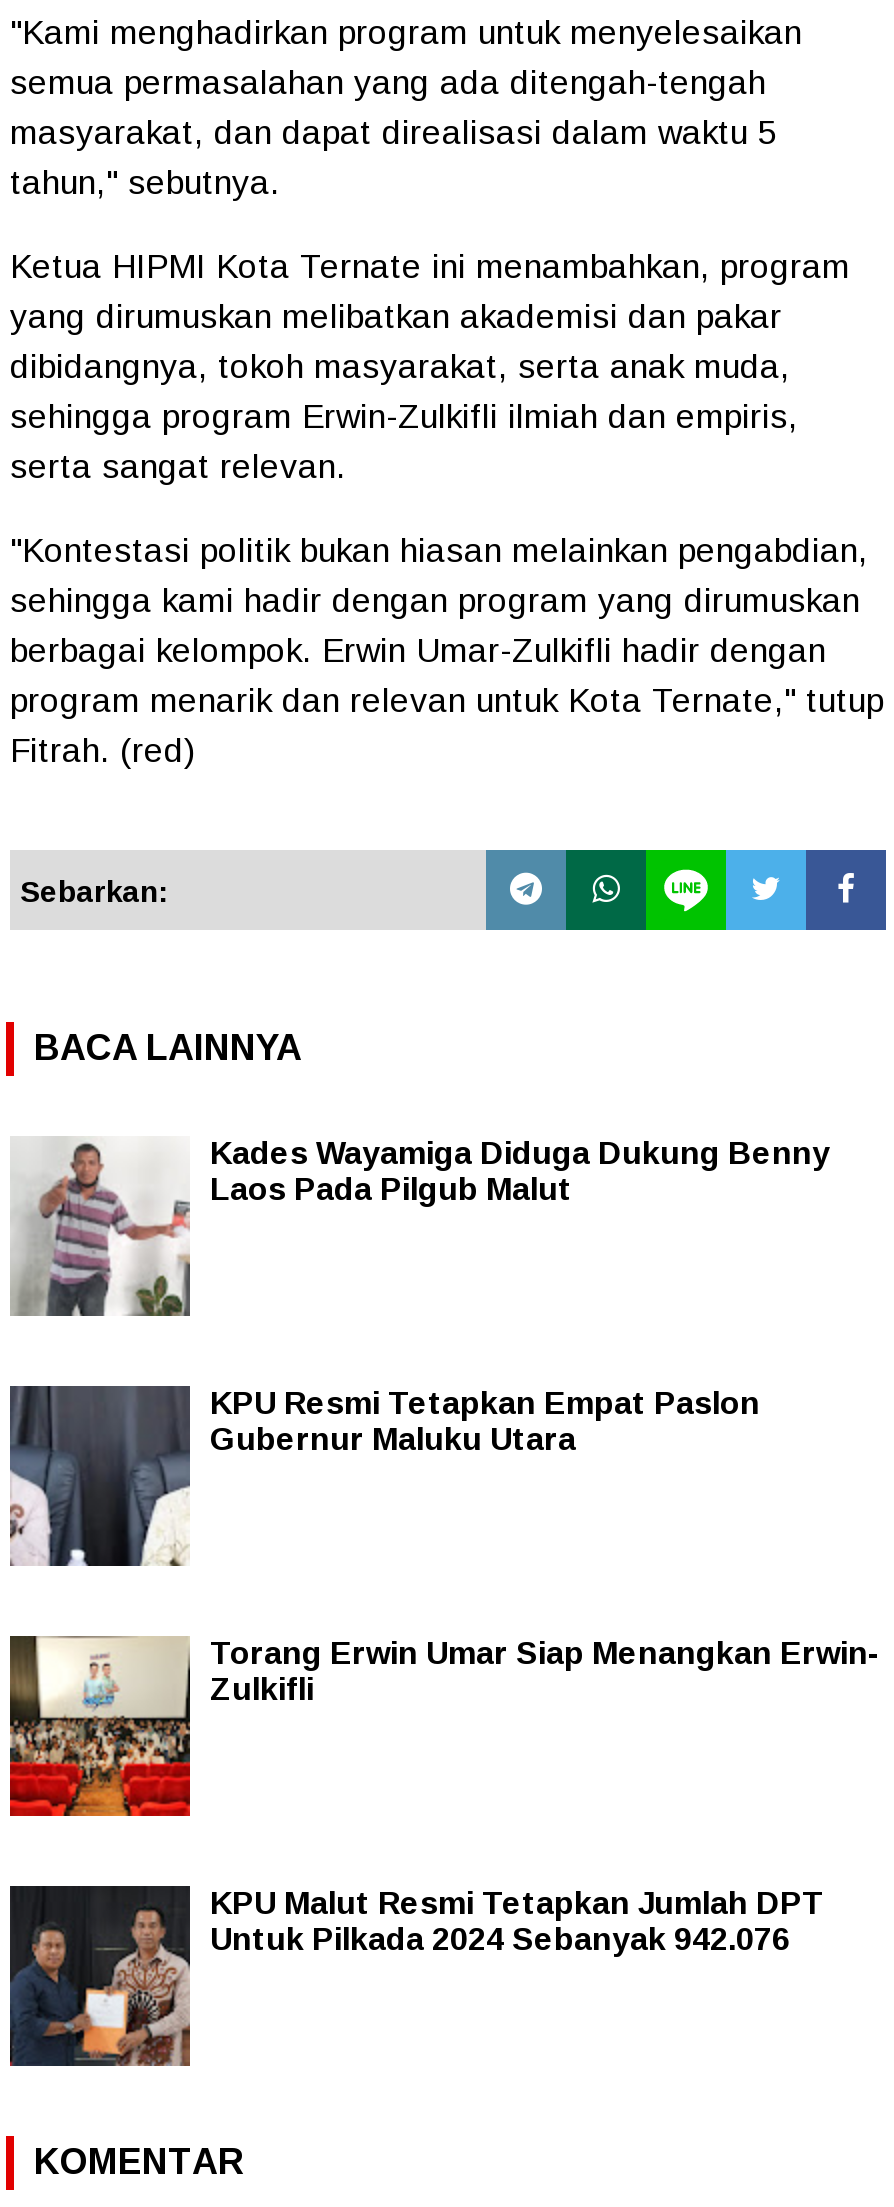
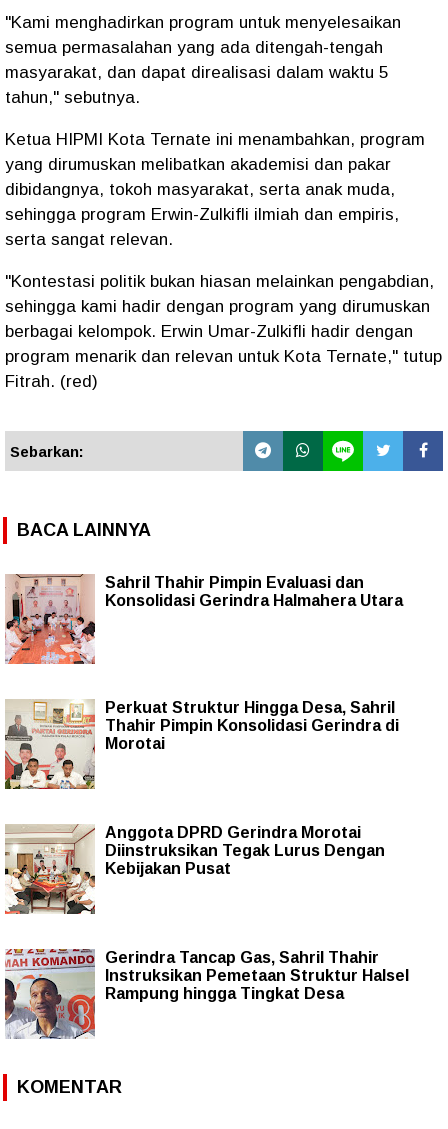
[12,1136,830,1318] [image] | Kades Wayamiga Diduga Dukung Benny | Laos Pada Pilgub Malut -> [5,573,403,665] [image] | Sahril Thahir Pimpin Evaluasi dan | Konsolidasi Gerindra Halmahera Utara
[8,1384,760,1568] [image] | KPU Resmi Tetapkan Empat Paslon | Gubernur Maluku Utara -> [4,699,399,790] [image] | Perkuat Struktur Hingga Desa, Sahril | Thahir Pimpin Konsolidasi Gerindra di | Morotai
[8,1634,880,1818] [image] | Torang Erwin Umar Siap Menangkan Erwin- | Zulkifli -> [4,824,385,915] [image] | Anggota DPRD Gerindra Morotai | Diinstruksikan Tegak Lurus Dengan | Kebijakan Pusat
[8,1884,824,2068] [image] | KPU Malut Resmi Tetapkan Jumlah DPT | Untuk Pilkada 2024 Sebanyak 942.076 -> [4,948,409,1040] [image] | Gerindra Tancap Gas, Sahril Thahir | Instruksikan Pemetaan Struktur Halsel | Rampung hingga Tingkat Desa

